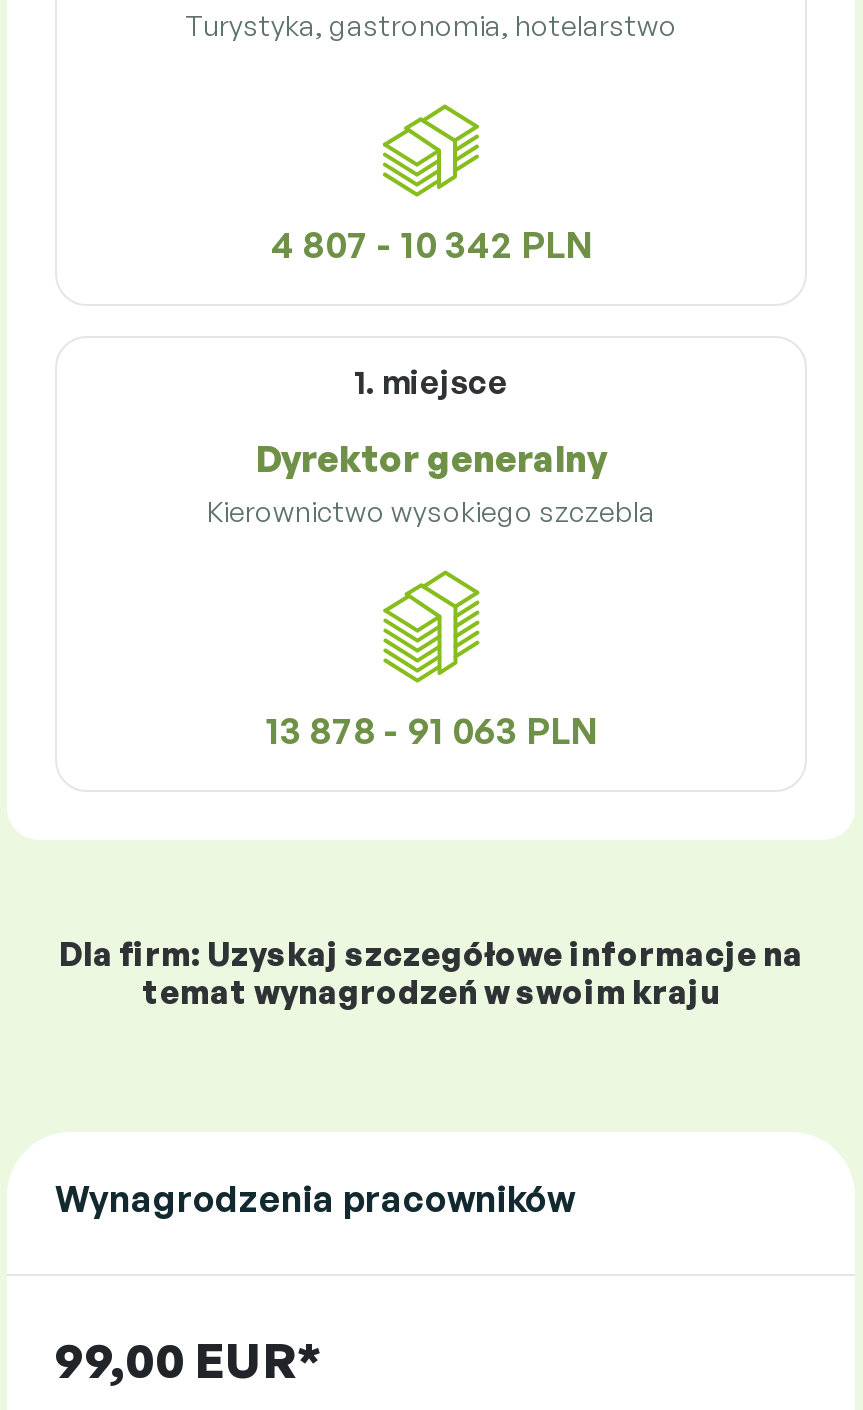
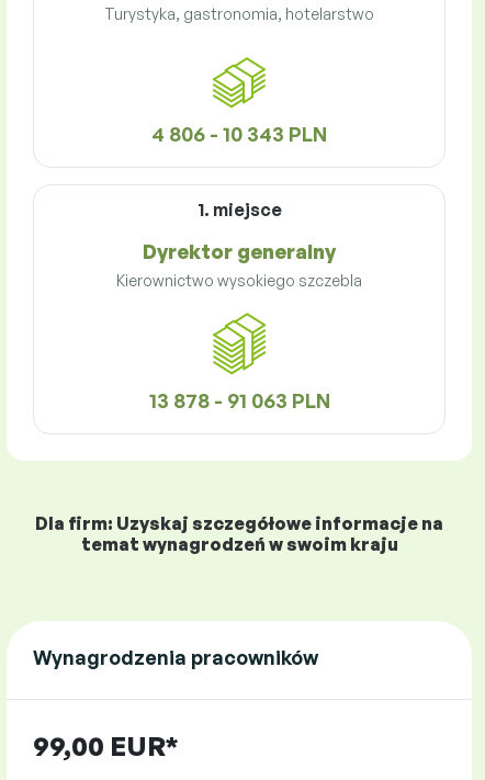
[271,222,591,266] 4 807 - 10 342 PLN -> [151,122,327,146] 4 806 - 10 343 PLN

